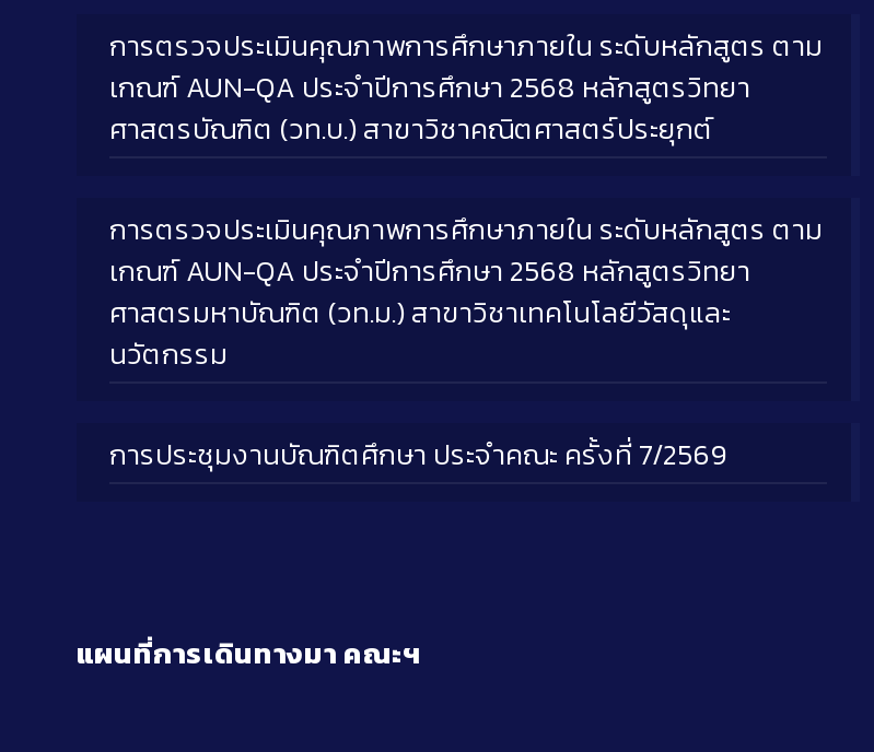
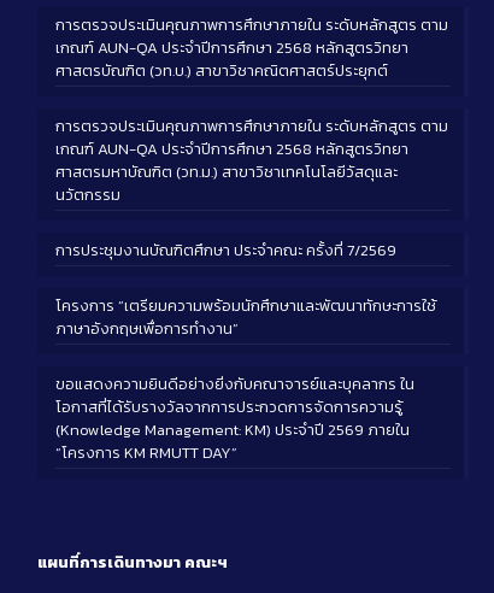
none -> [55,294,436,464] โครงการ “เตรียมความพร้อมนักศึกษาและพัฒนาทักษะการใช้ | ภาษาอังกฤษเพื่อการทำงาน” | ขอแสดงความยินดีอย่างยิ่งกับคณาจารย์และบุคลากร ใน | โอกาสที่ได้รับรางวัลจากการประกวดการจัดการความรู้ | (Knowledge Management: KM) ประจำปี 2569 ภายใน | “โครงการ KM RMUTT DAY”

